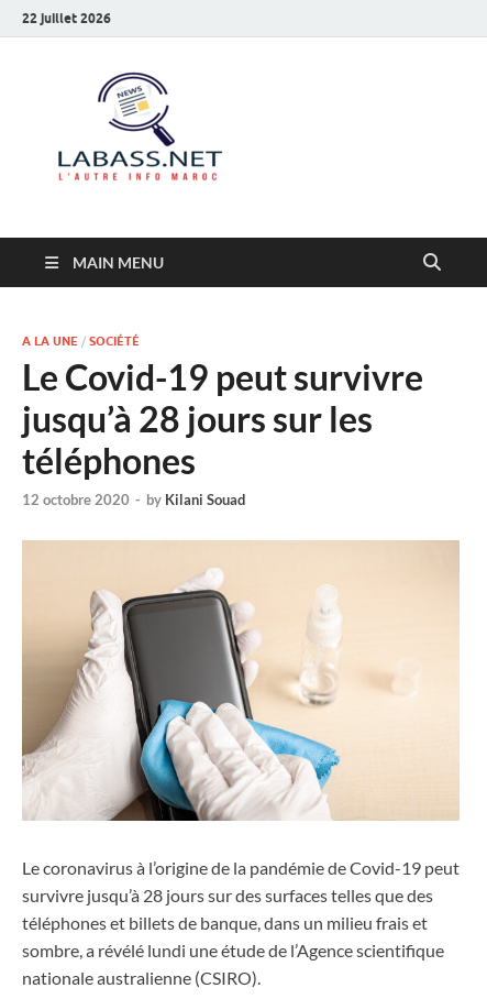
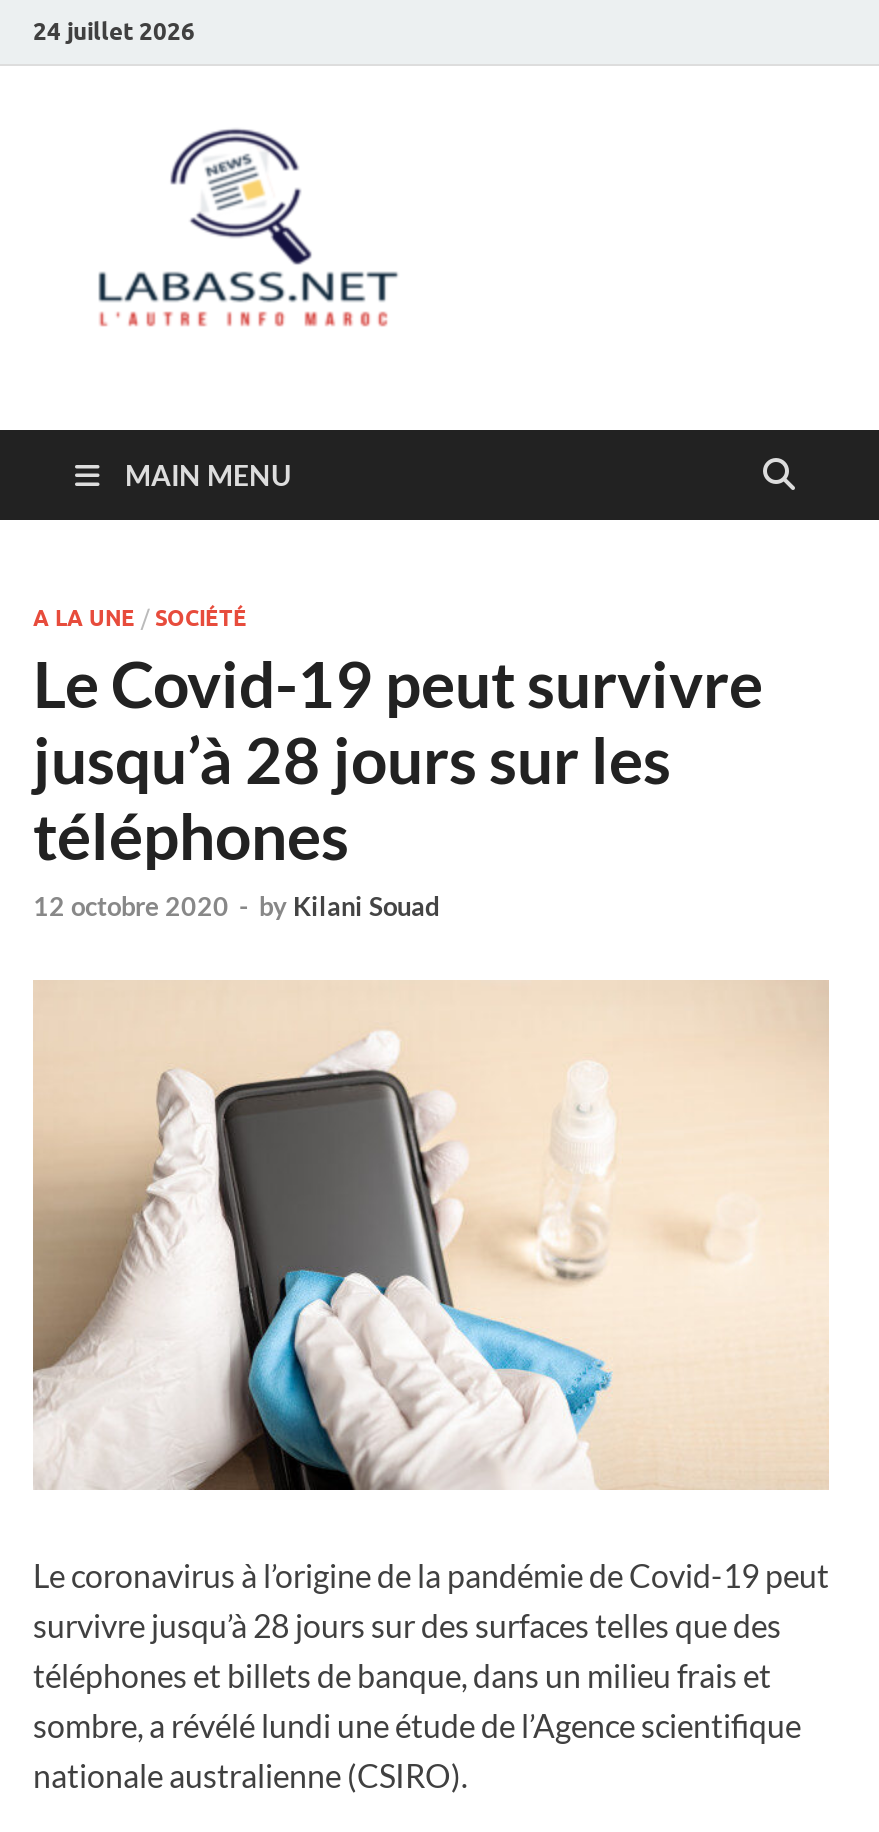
[22,9,111,26] 22 juillet 2026 -> [33,15,195,45] 24 juillet 2026

